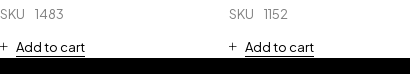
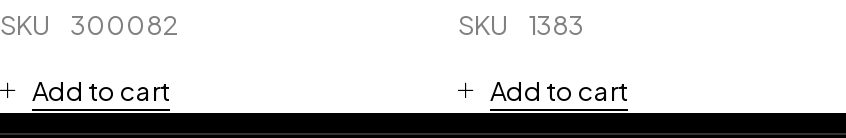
[0,6,64,22] SKU 1483 -> [0,9,178,41] SKU 300082
[229,6,288,22] SKU 1152 -> [458,9,584,41] SKU 1383

